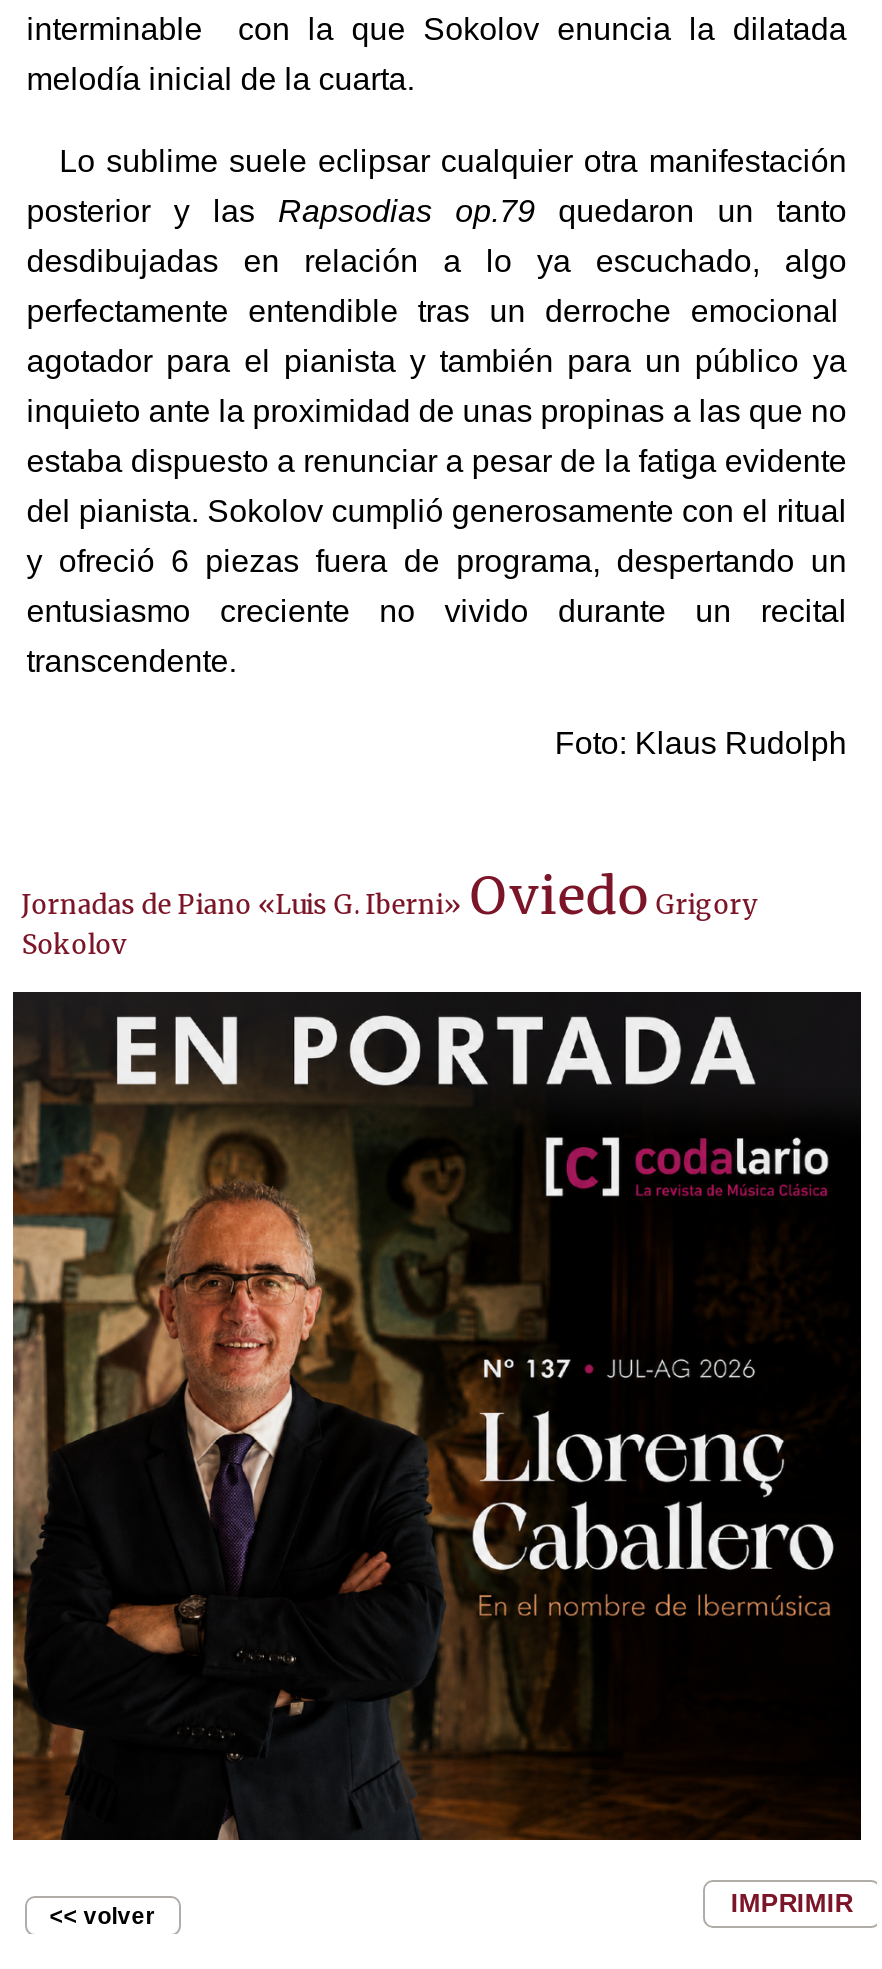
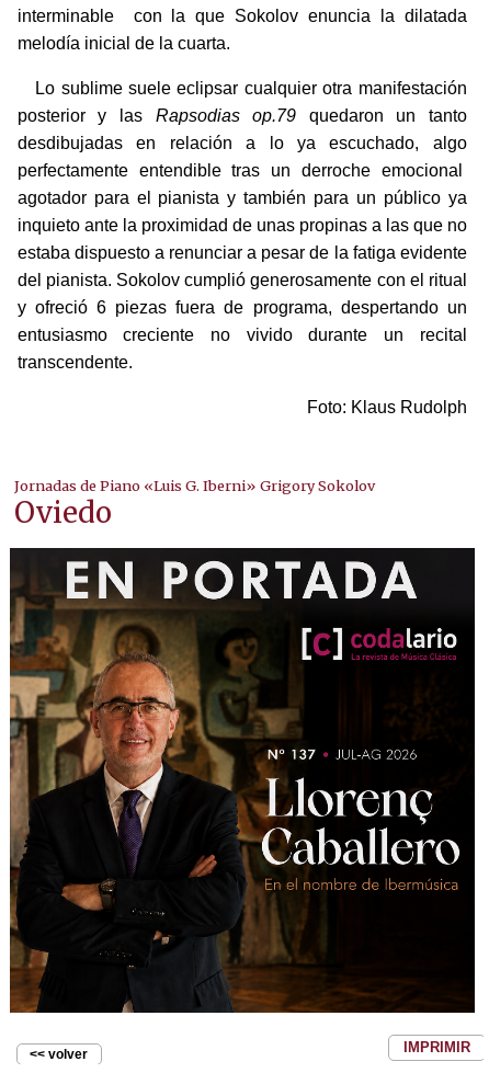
[21,865,755,961] Jornadas de Piano «Luis G. Iberni» Oviedo Grigory | Sokolov -> [14,477,375,531] Jornadas de Piano «Luis G. Iberni» Grigory Sokolov | Oviedo

